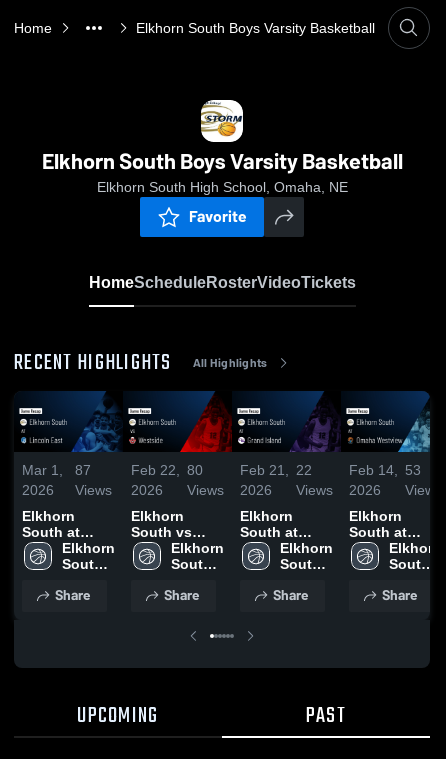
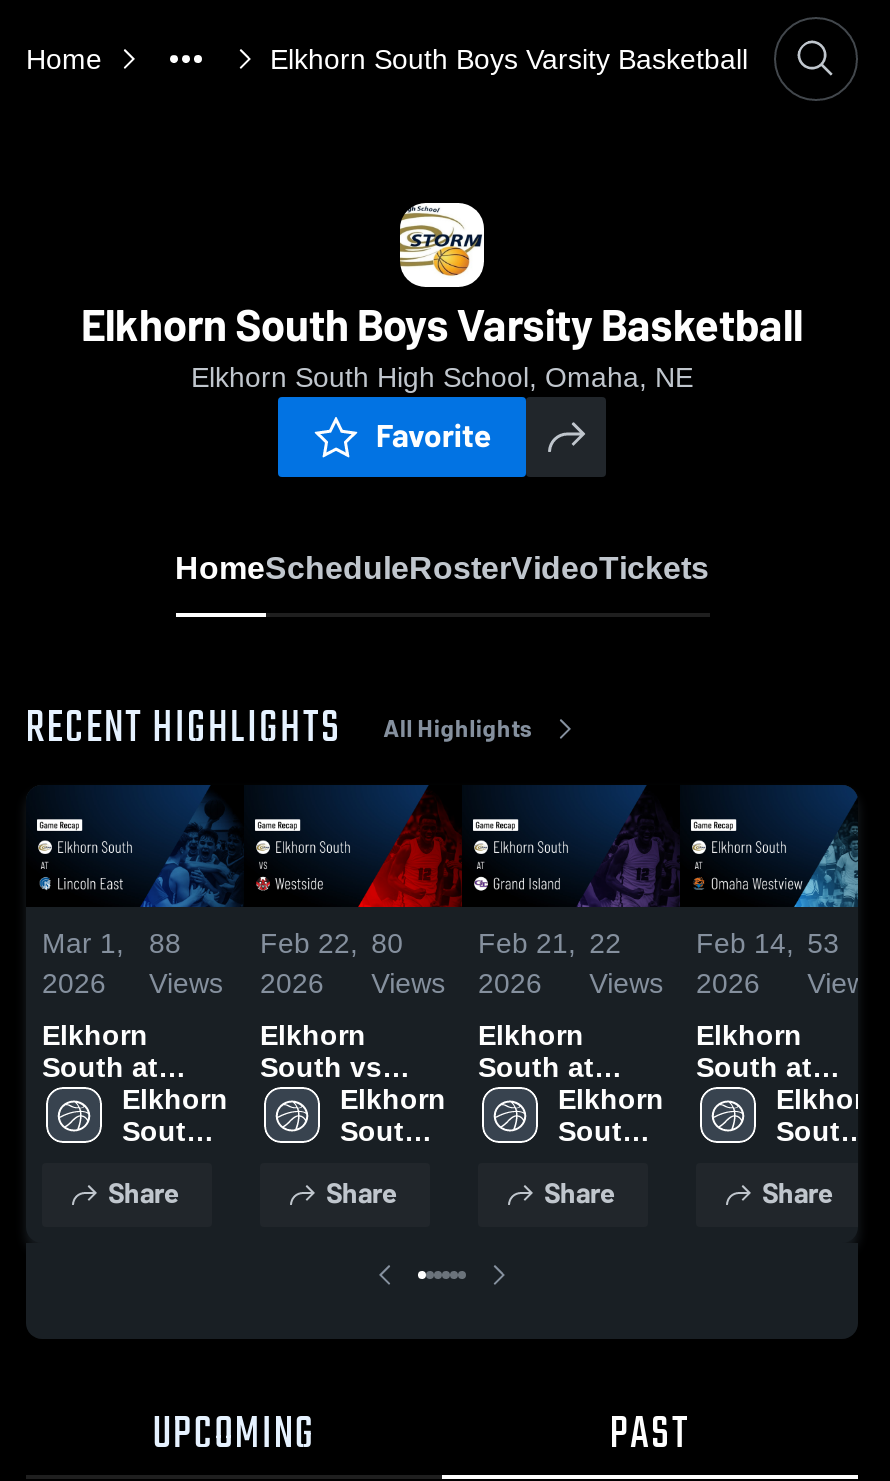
[22,462,91,478] Mar 1, 87 -> [42,928,181,960] Mar 1, 88

